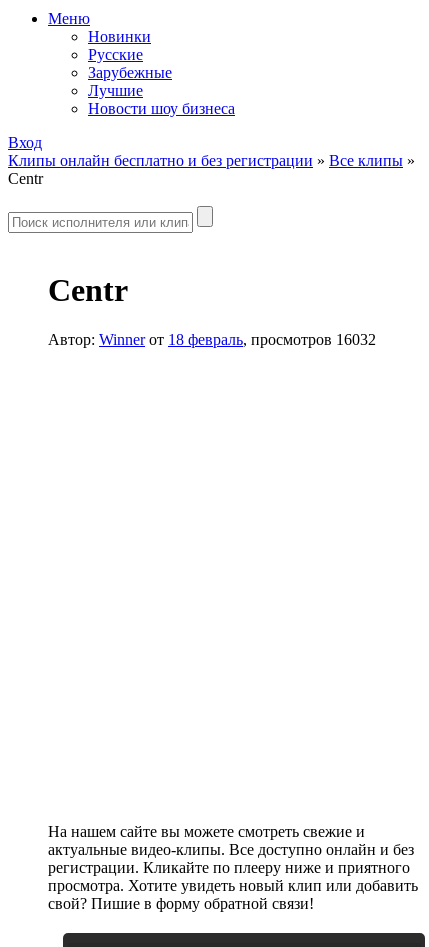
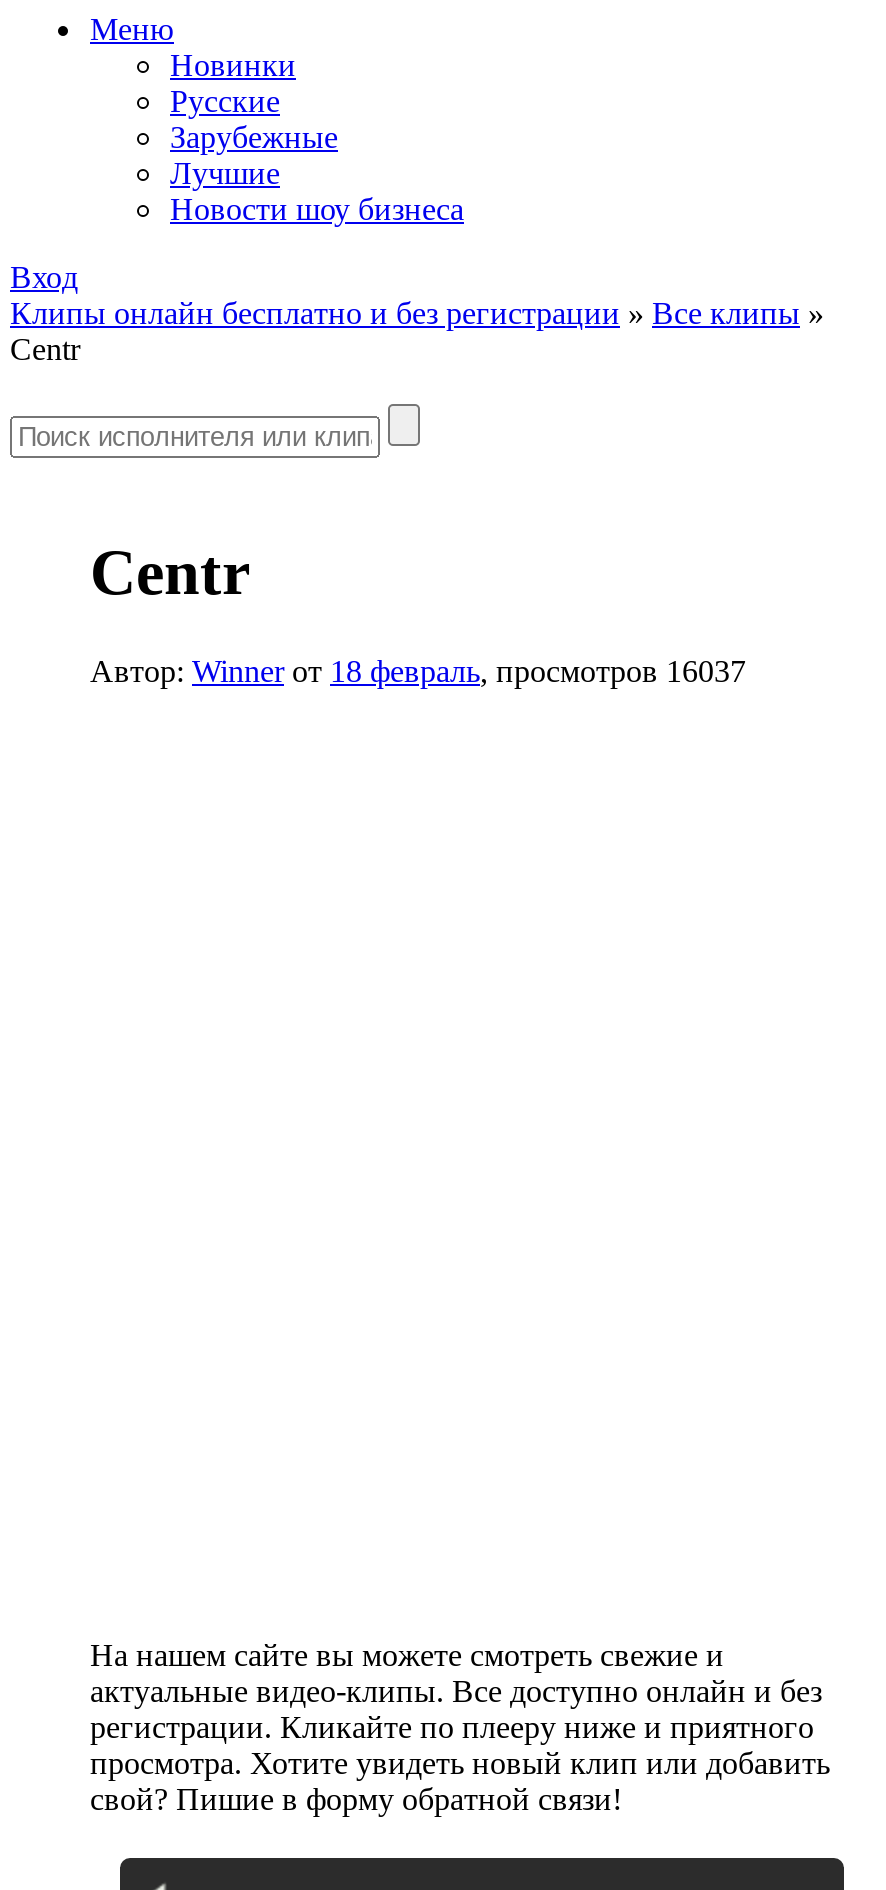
[48,331,376,348] Автор: Winner от 18 февраль, просмотров 16032 -> [90,654,746,688] Автор: Winner от 18 февраль, просмотров 16037

